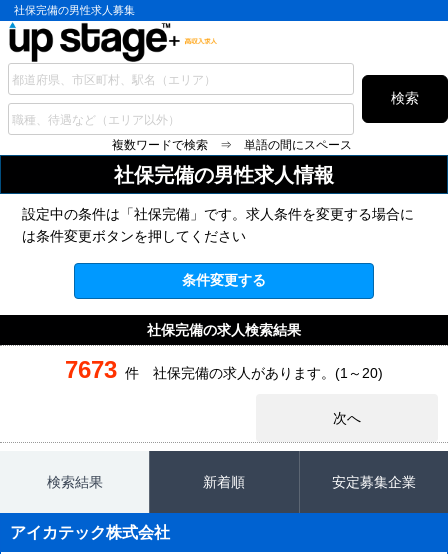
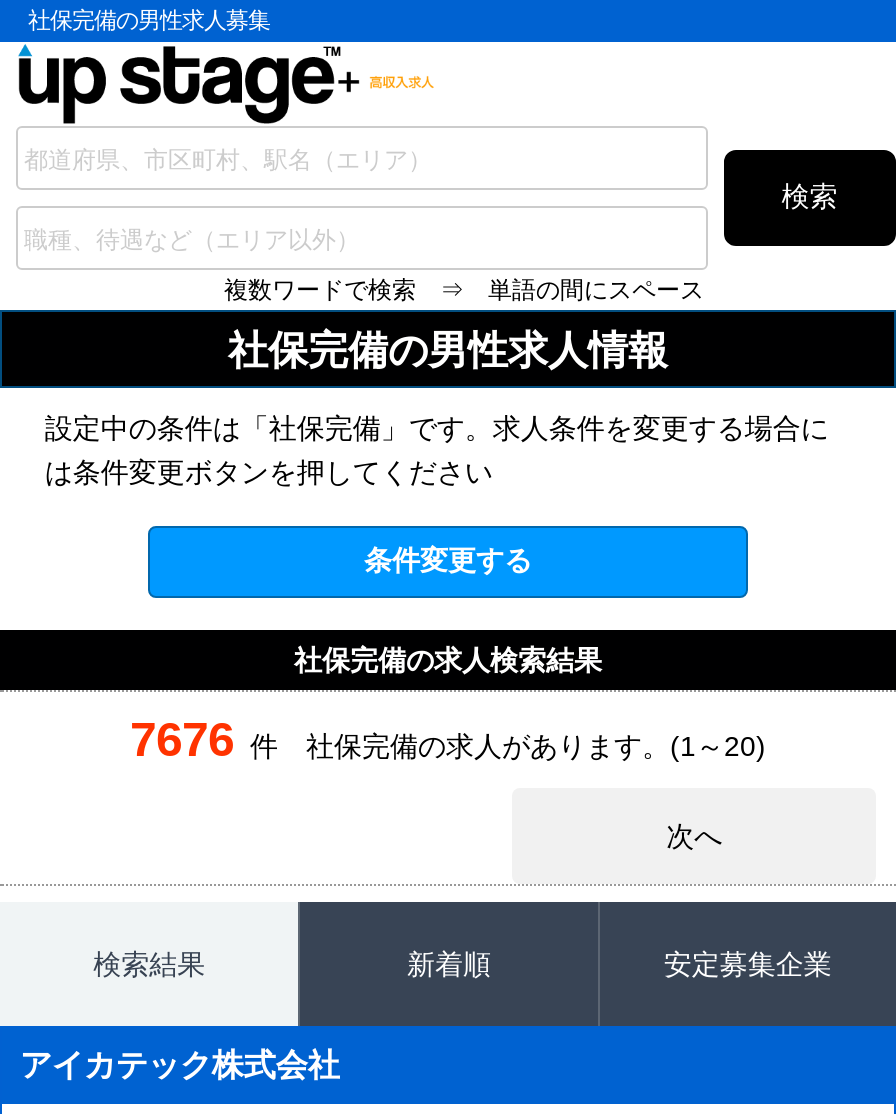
[65,356,383,383] 7673 件 社保完備の求人があります。(1～20) -> [130,712,766,766] 7676 件 社保完備の求人があります。(1～20)

